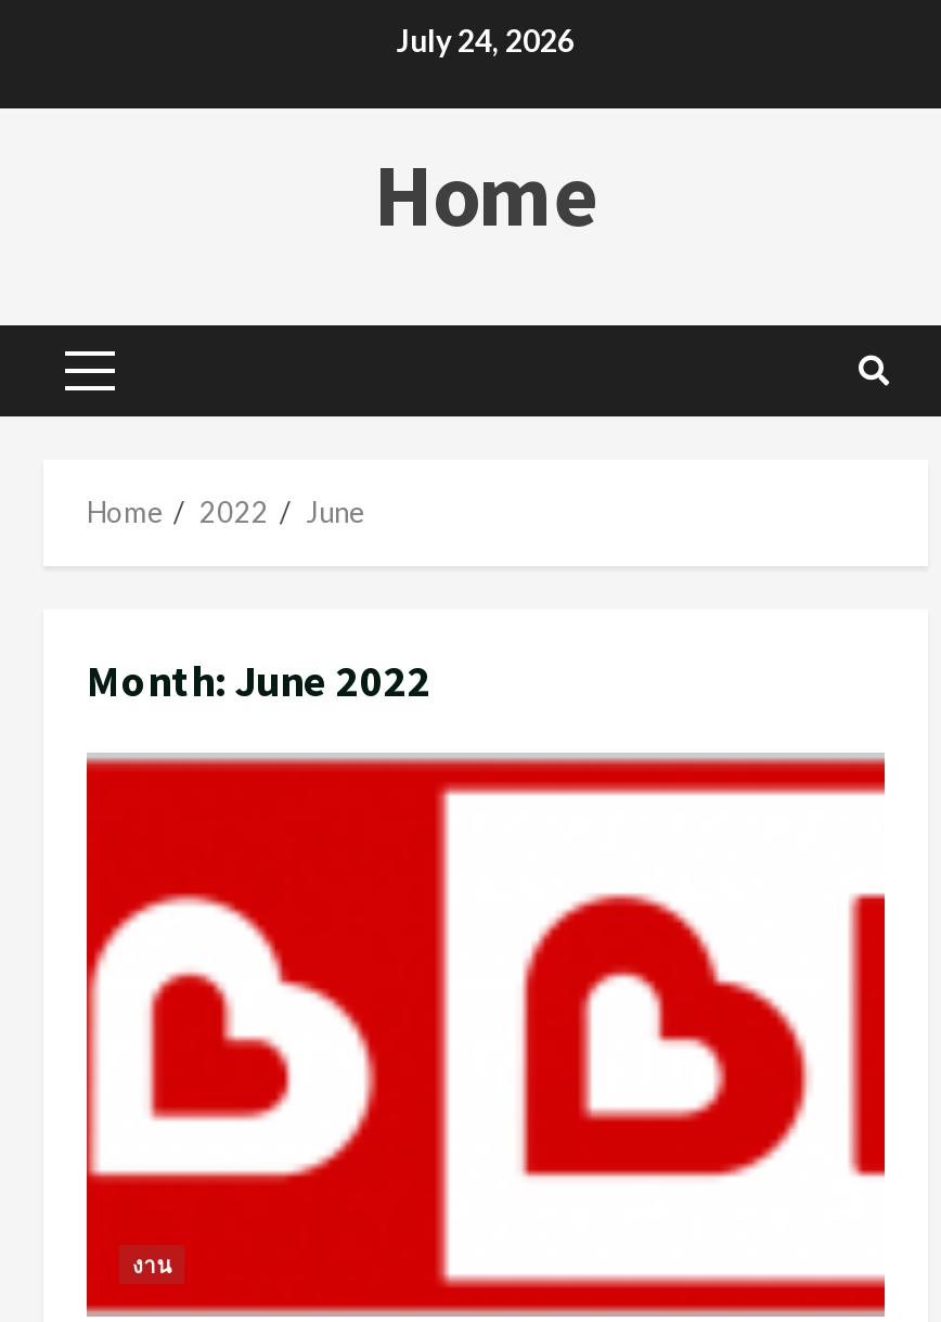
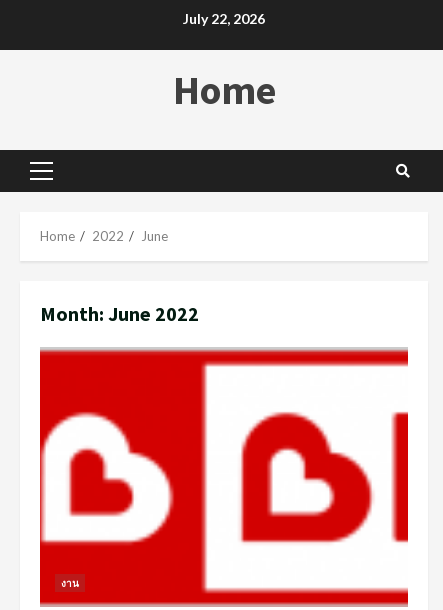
[397,21,575,57] July 24, 2026 -> [183,9,265,26] July 22, 2026

